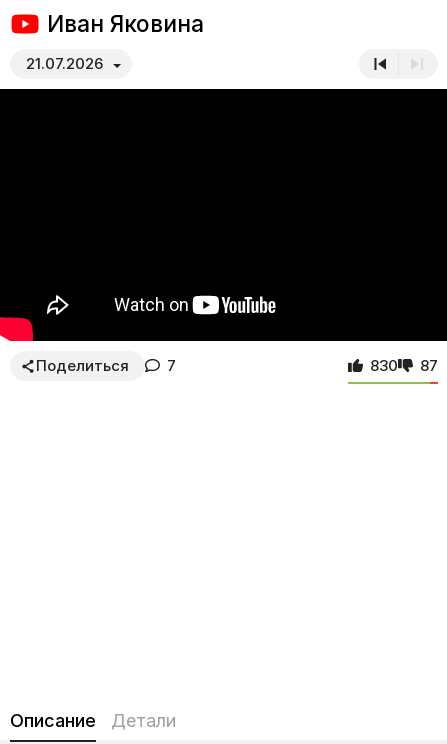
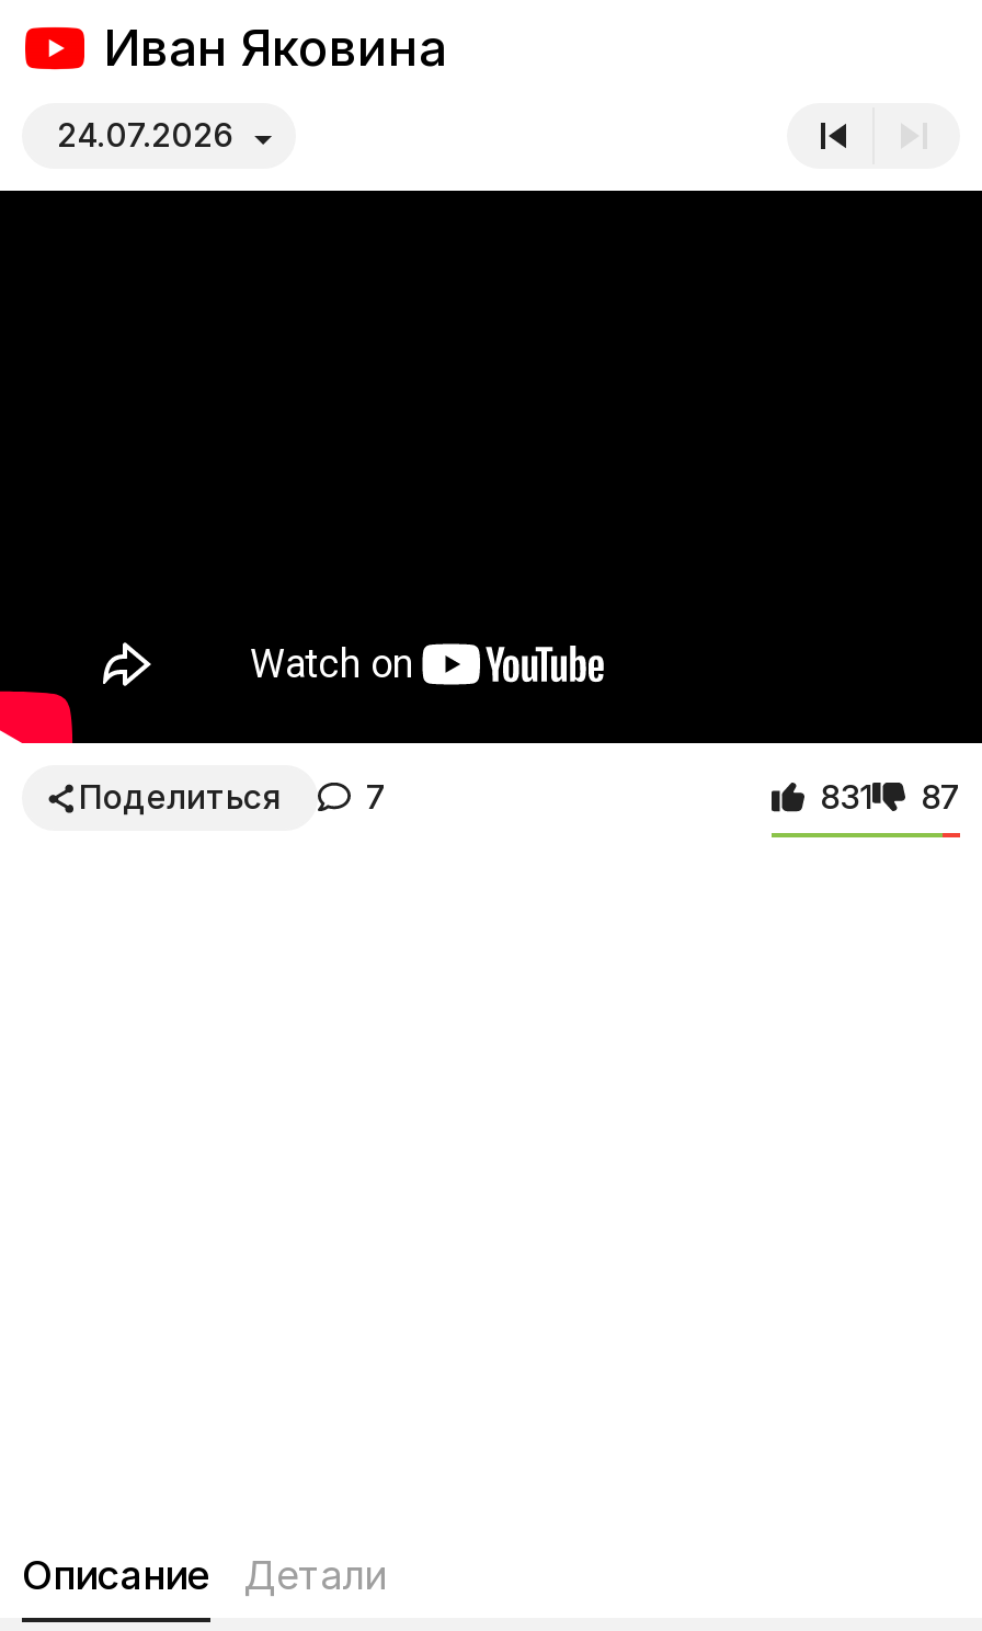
[26,54,103,73] 21.07.2026 -> [57,114,232,156] 24.07.2026
[370,356,438,375] 830 87 -> [820,776,960,818] 831 87

